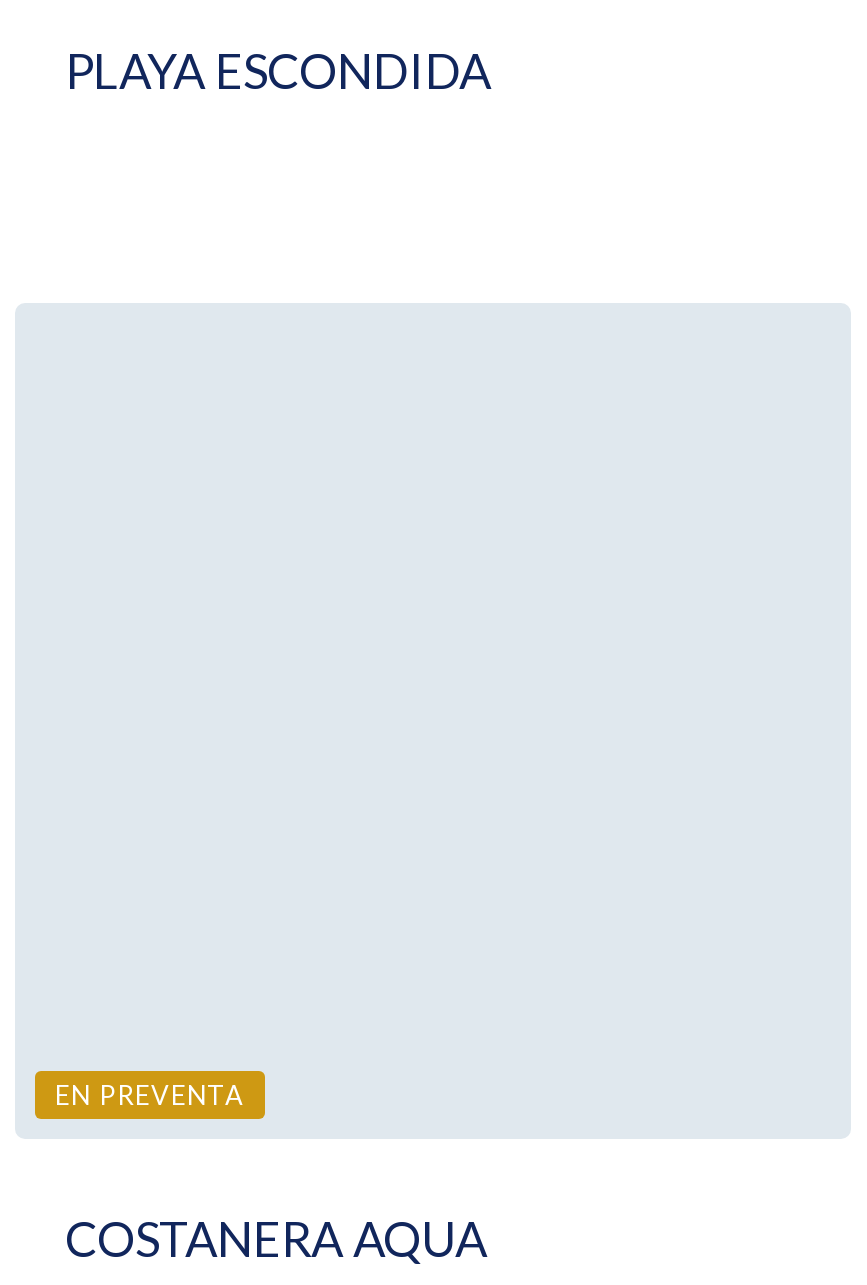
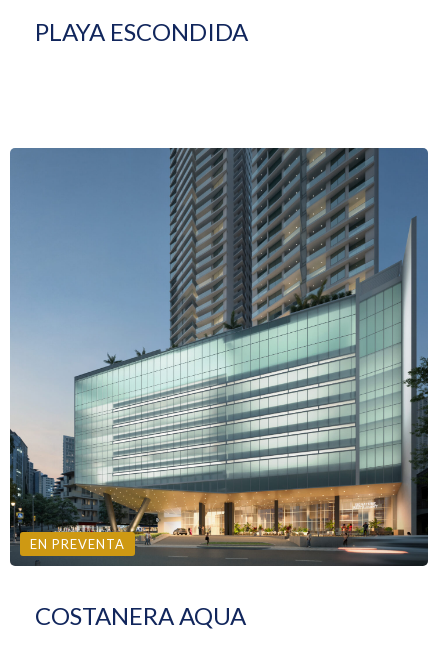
none -> [9,147,429,567] [image]

